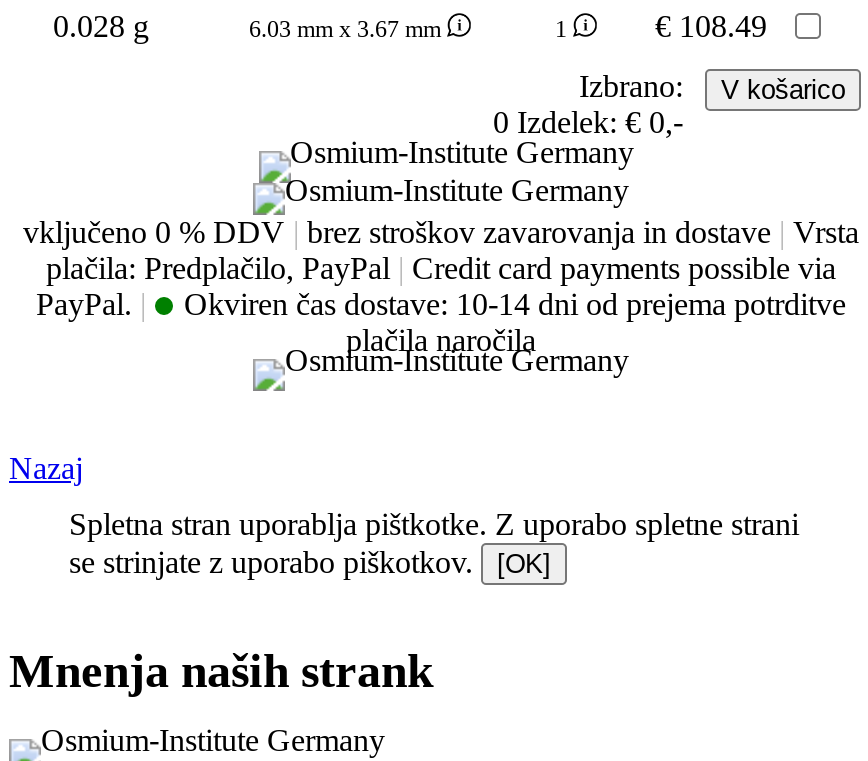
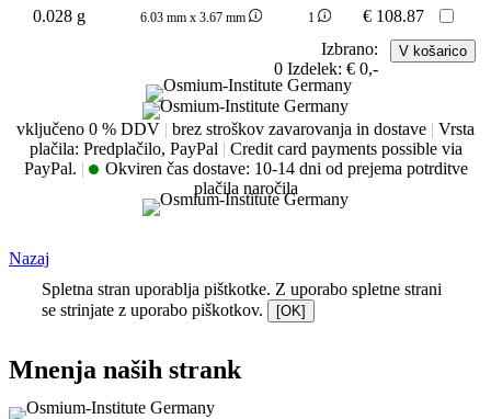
[655,9,767,43] €108.49 -> [363,6,424,25] €108.87

